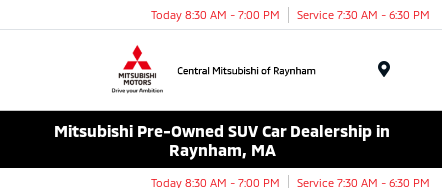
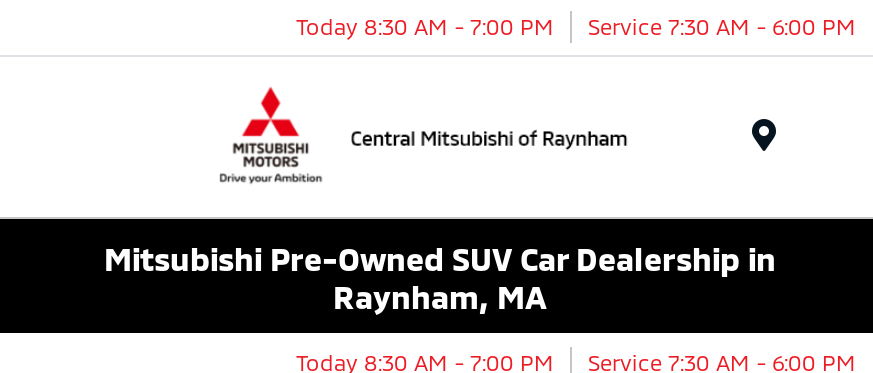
[151,7,430,20] Today 8:30 AM - 7:00 PM Service 7:30 AM - 6:30 PM -> [296,12,856,38] Today 8:30 AM - 7:00 PM Service 7:30 AM - 6:00 PM

